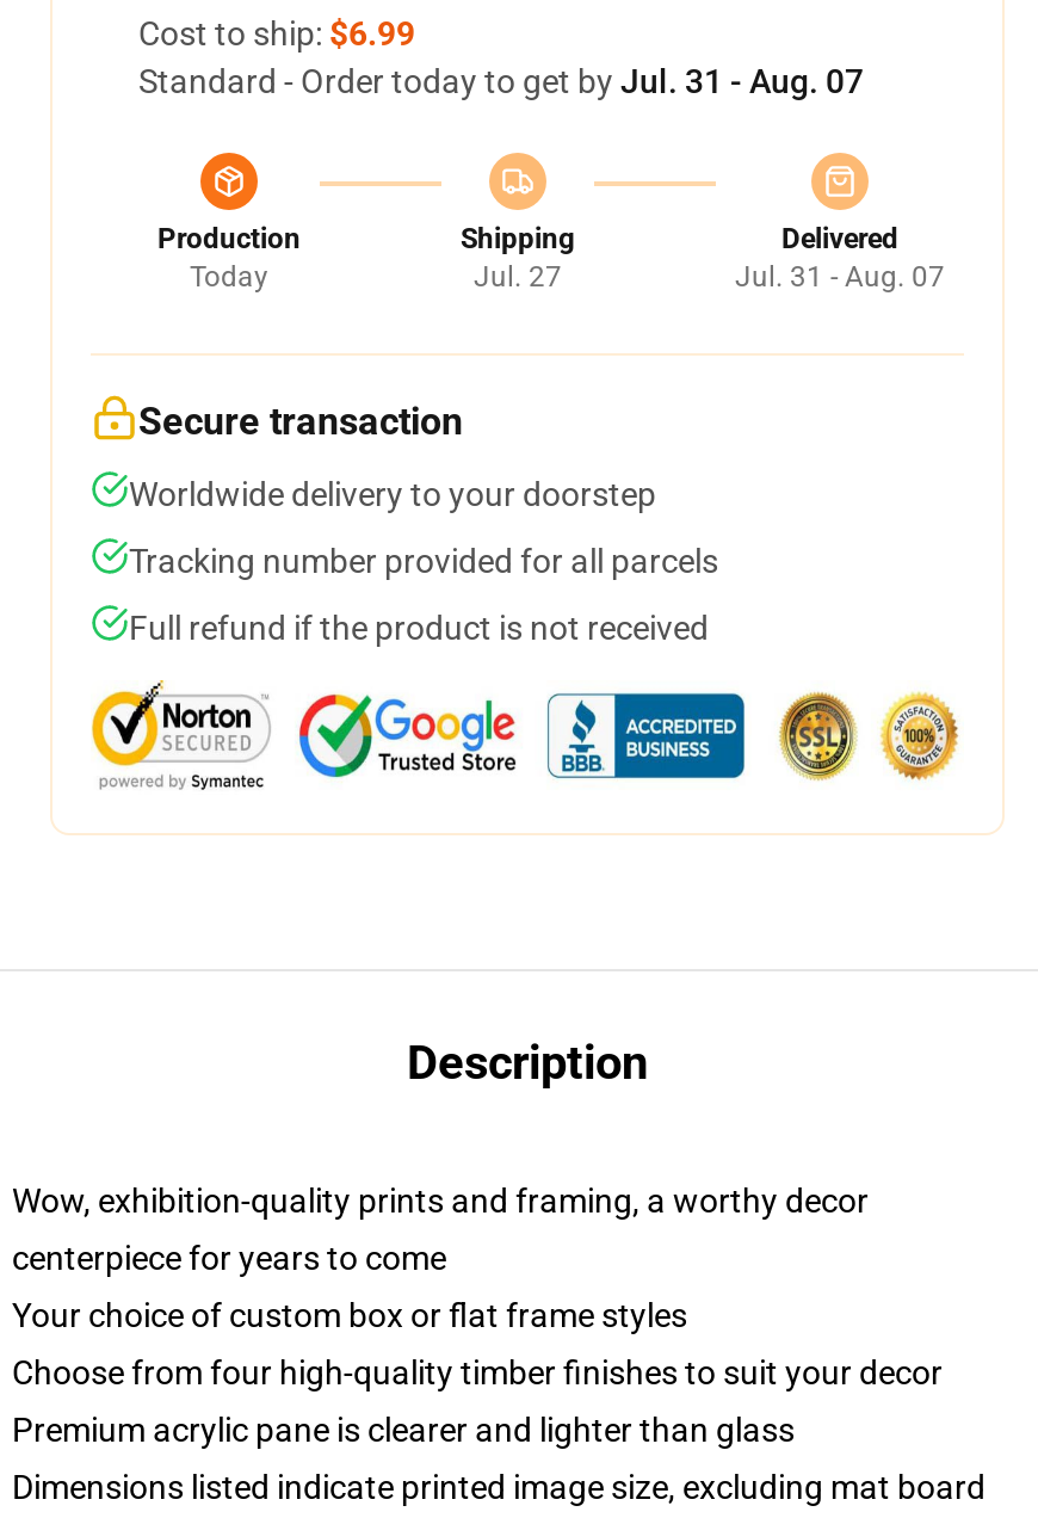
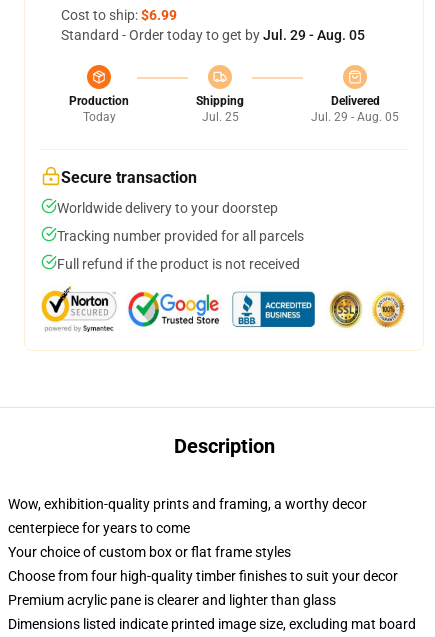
[138,62,864,100] Standard - Order today to get by Jul. 31 - Aug. 07 -> [61,27,365,43] Standard - Order today to get by Jul. 29 - Aug. 05
[474,260,562,294] Jul. 27 -> [201,110,238,124] Jul. 25
[735,260,945,294] Jul. 31 - Aug. 07 -> [311,110,399,124] Jul. 29 - Aug. 05

